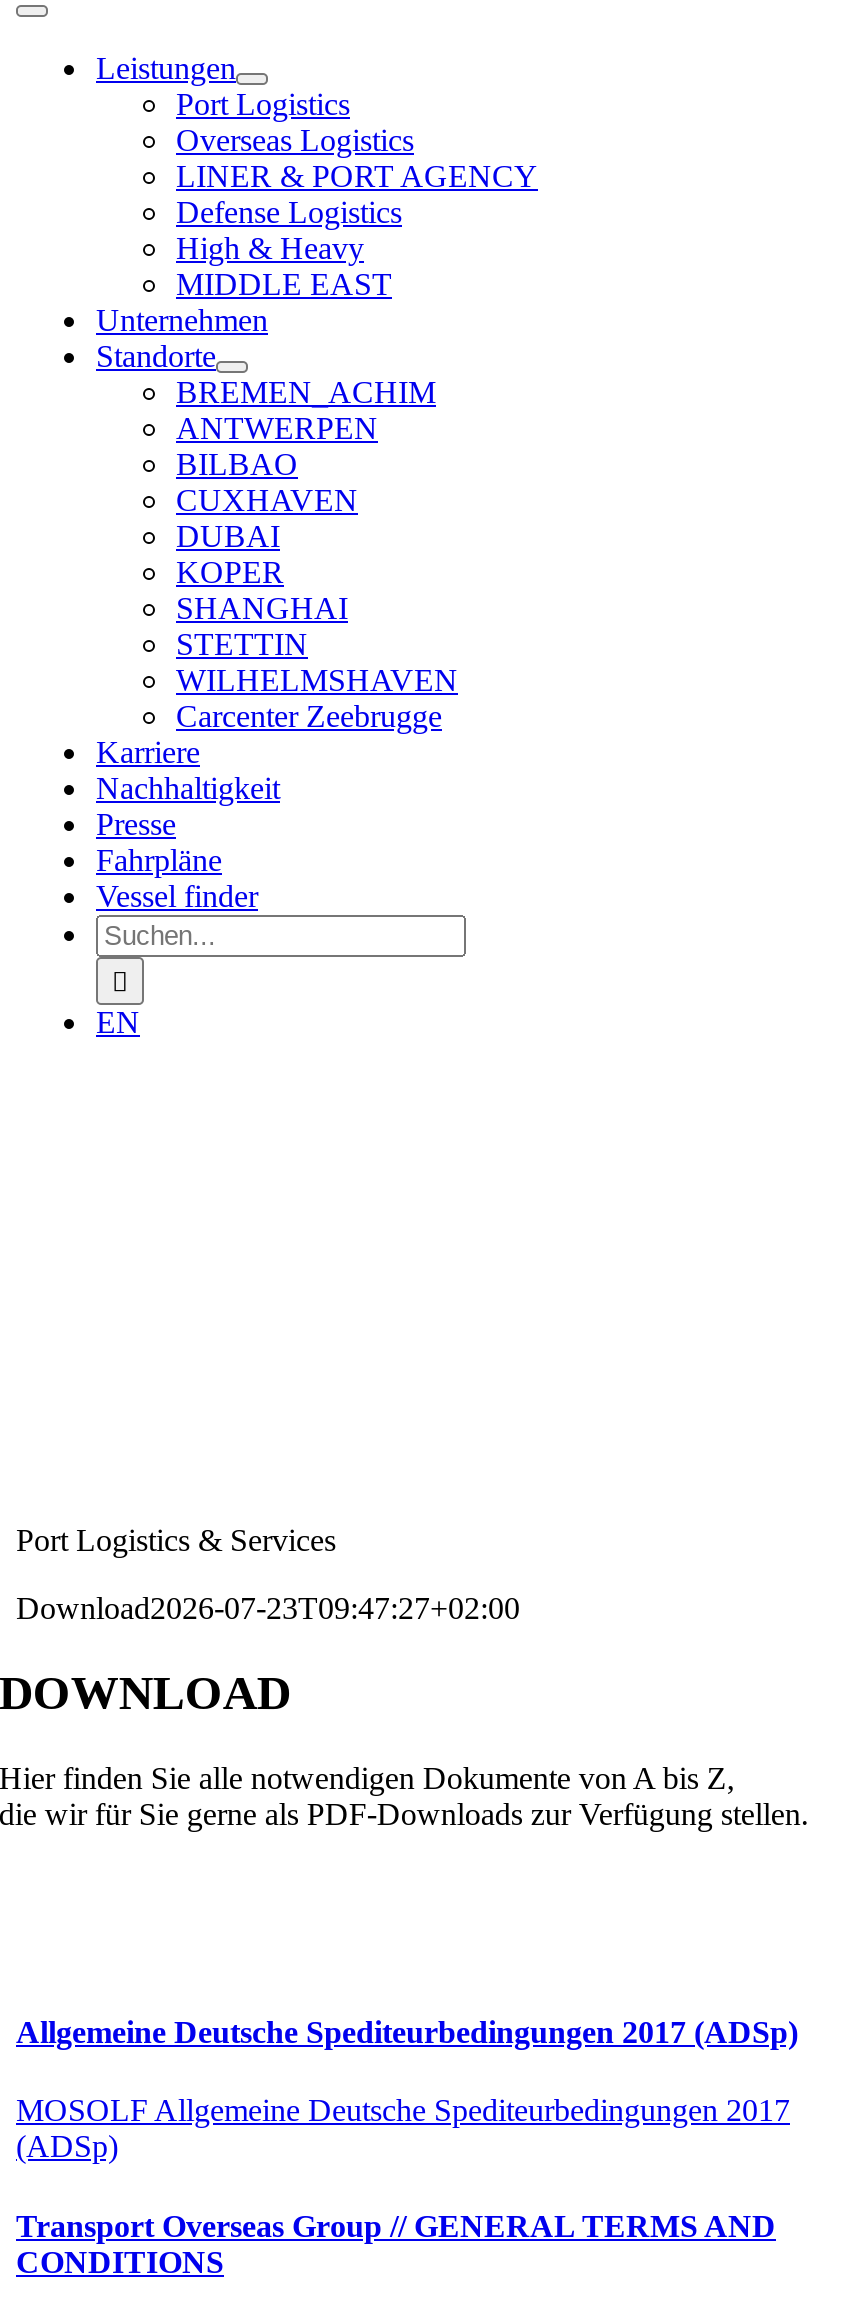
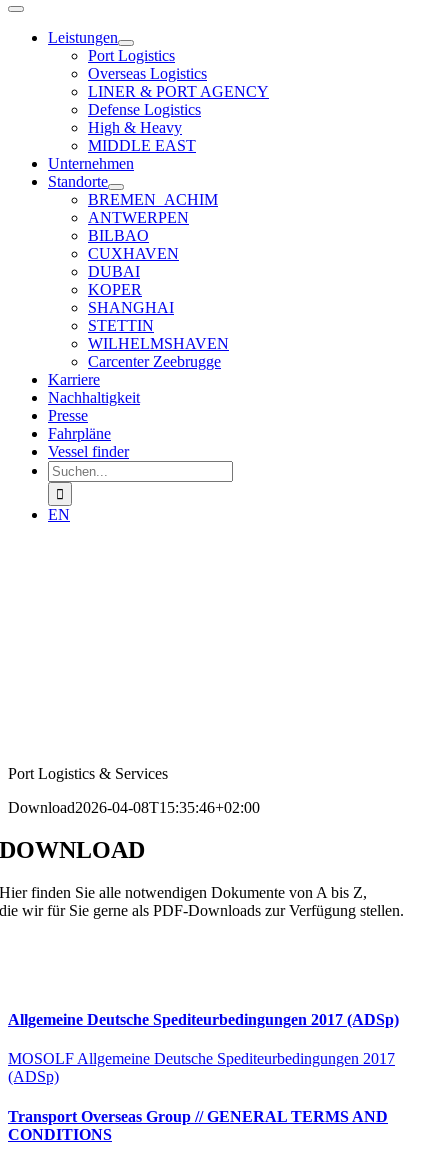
[16,1591,520,1625] Download2026-07-23T09:47:27+02:00 -> [8,799,260,816] Download2026-04-08T15:35:46+02:00

